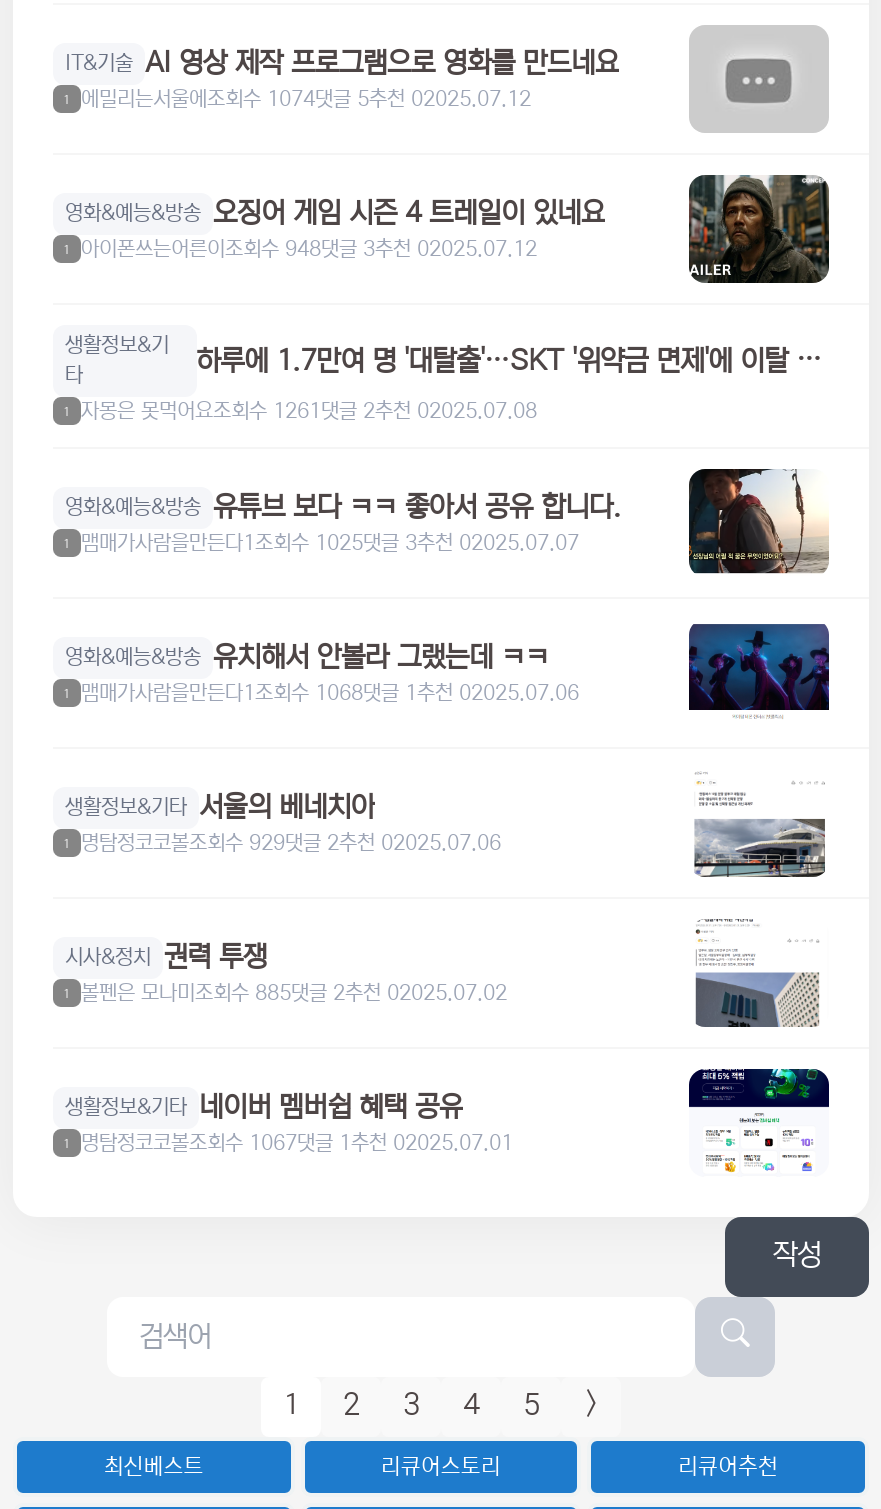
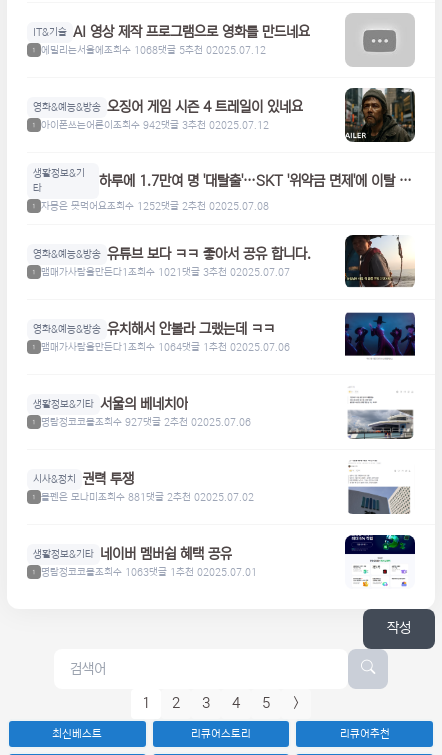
[81,86,531,110] 에밀리는서울에조회수 1074댓글 5추천 02025.07.12 -> [41,44,266,56] 에밀리는서울에조회수 1068댓글 5추천 02025.07.12
[81,236,537,260] 아이폰쓰는어른이조회수 948댓글 3추천 02025.07.12 -> [41,119,269,131] 아이폰쓰는어른이조회수 942댓글 3추천 02025.07.12
[81,398,537,422] 자몽은 못먹어요조회수 1261 댓글 2추천 02025.07.08 -> [41,200,269,212] 자몽은 못먹어요조회수 1252 댓글 2추천 02025.07.08
[81,530,579,554] 맴매가사람을만든다1조회수 1025댓글 3추천 02025.07.07 -> [41,266,290,278] 맴매가사람을만든다1조회수 1021댓글 3추천 02025.07.07
[81,680,579,704] 맴매가사람을만든다1조회수 1068댓글 1추천 02025.07.06 -> [41,341,290,353] 맴매가사람을만든다1조회수 1064댓글 1추천 02025.07.06
[81,830,501,854] 명탐정코코볼조회수 929댓글 2추천 02025.07.06 -> [41,416,251,428] 명탐정코코볼조회수 927댓글 2추천 02025.07.06
[81,980,507,1004] 볼펜은 모나미조회수 885댓글 2추천 02025.07.02 -> [41,491,254,503] 볼펜은 모나미조회수 881댓글 2추천 02025.07.02
[81,1130,513,1154] 명탐정코코볼조회수 1067댓글 1추천 02025.07.01 -> [41,566,257,578] 명탐정코코볼조회수 1063댓글 1추천 02025.07.01

